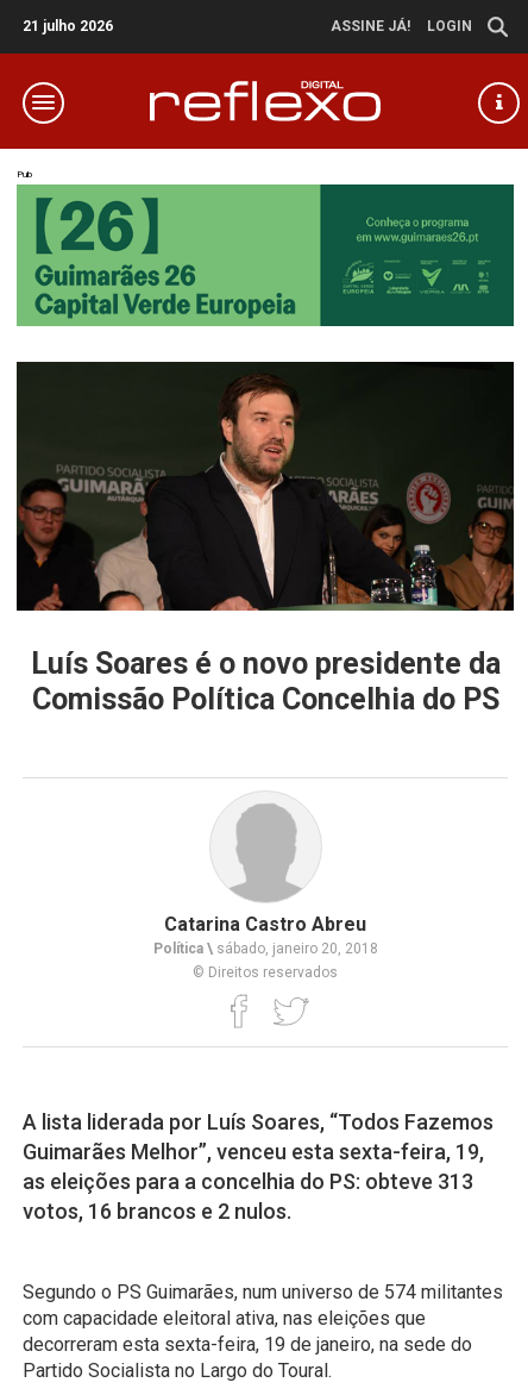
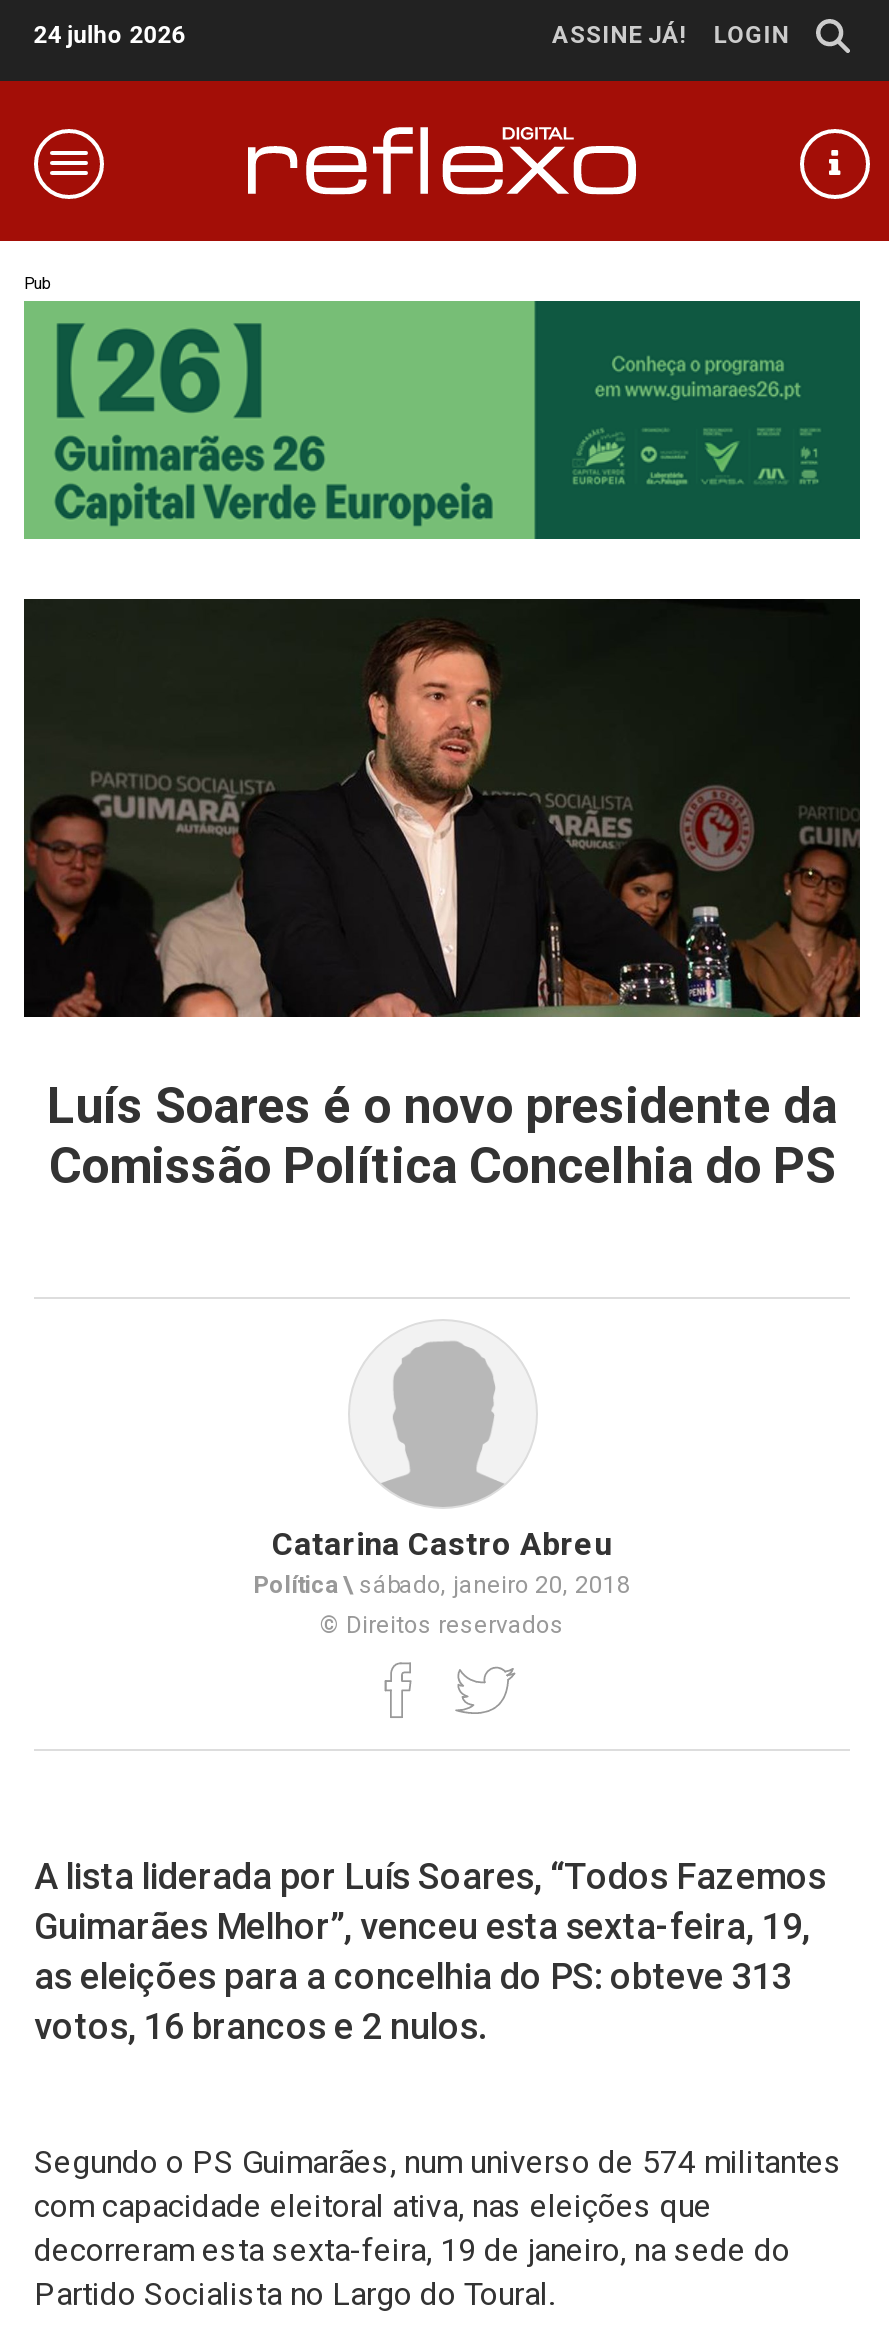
[22,18,113,35] 21 julho 2026 -> [34,21,186,49] 24 julho 2026

